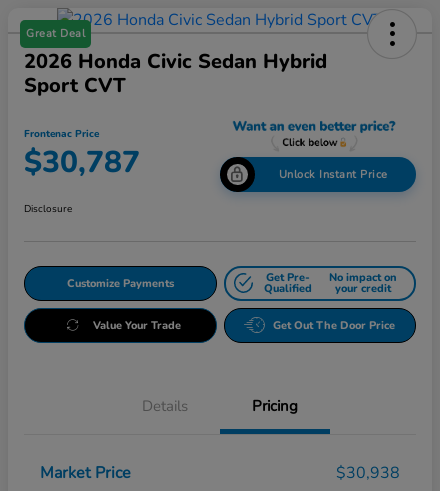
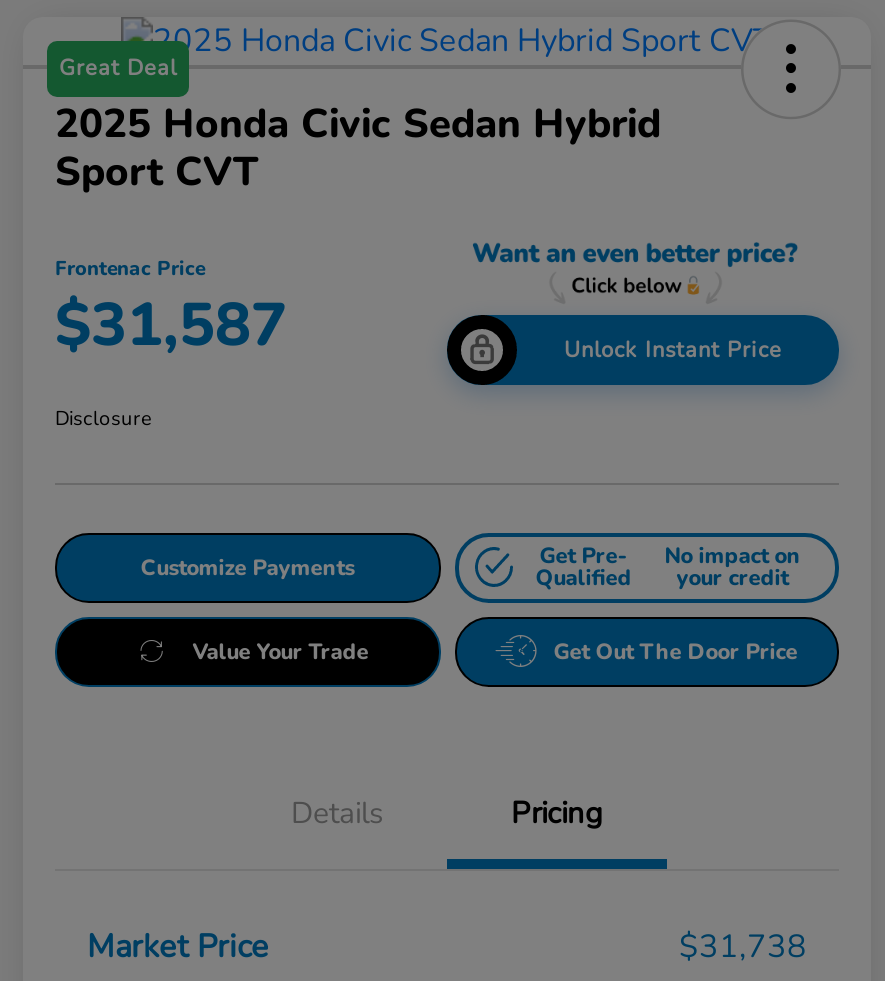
[24,48,327,75] 2026 Honda Civic Sedan Hybrid -> [55,98,661,152] 2025 Honda Civic Sedan Hybrid
[24,142,140,183] $30,787 -> [55,285,287,367] $31,587
[336,462,400,484] $30,938 -> [679,924,807,968] $31,738

